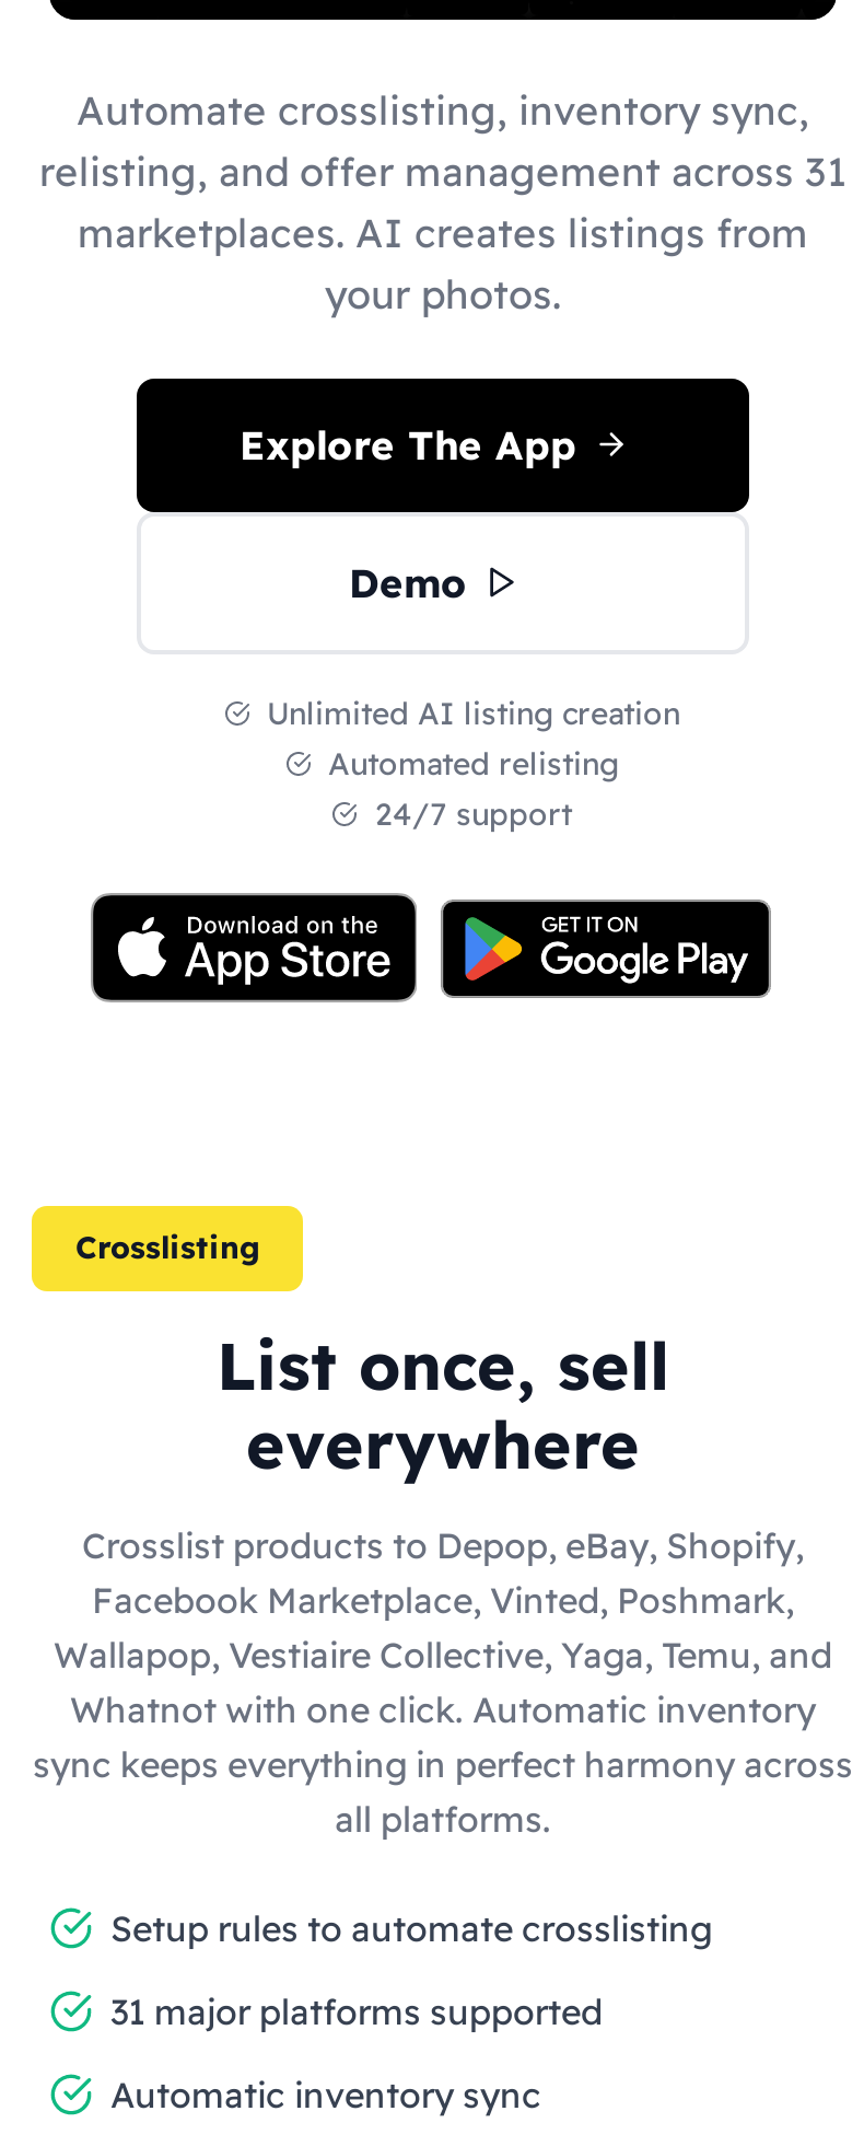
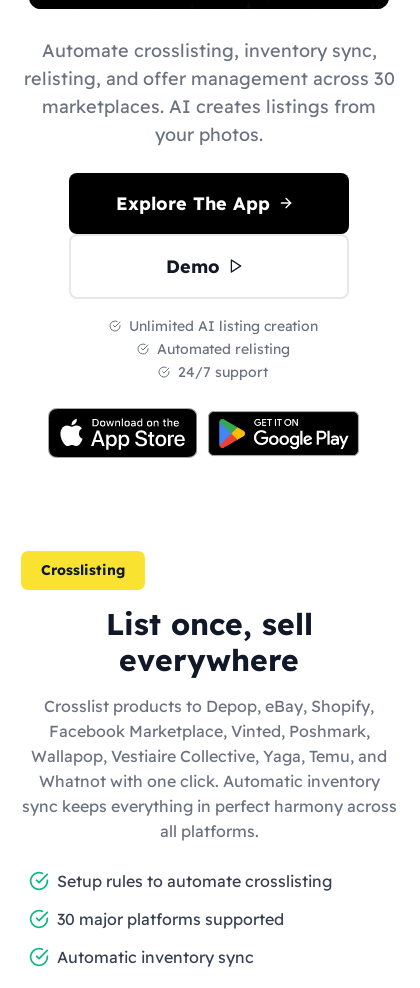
[39,146,847,196] relisting, and offer management across 31 -> [23,66,394,89] relisting, and offer management across 30
[110,1988,603,2032] 31 major platforms supported -> [57,908,284,928] 30 major platforms supported

